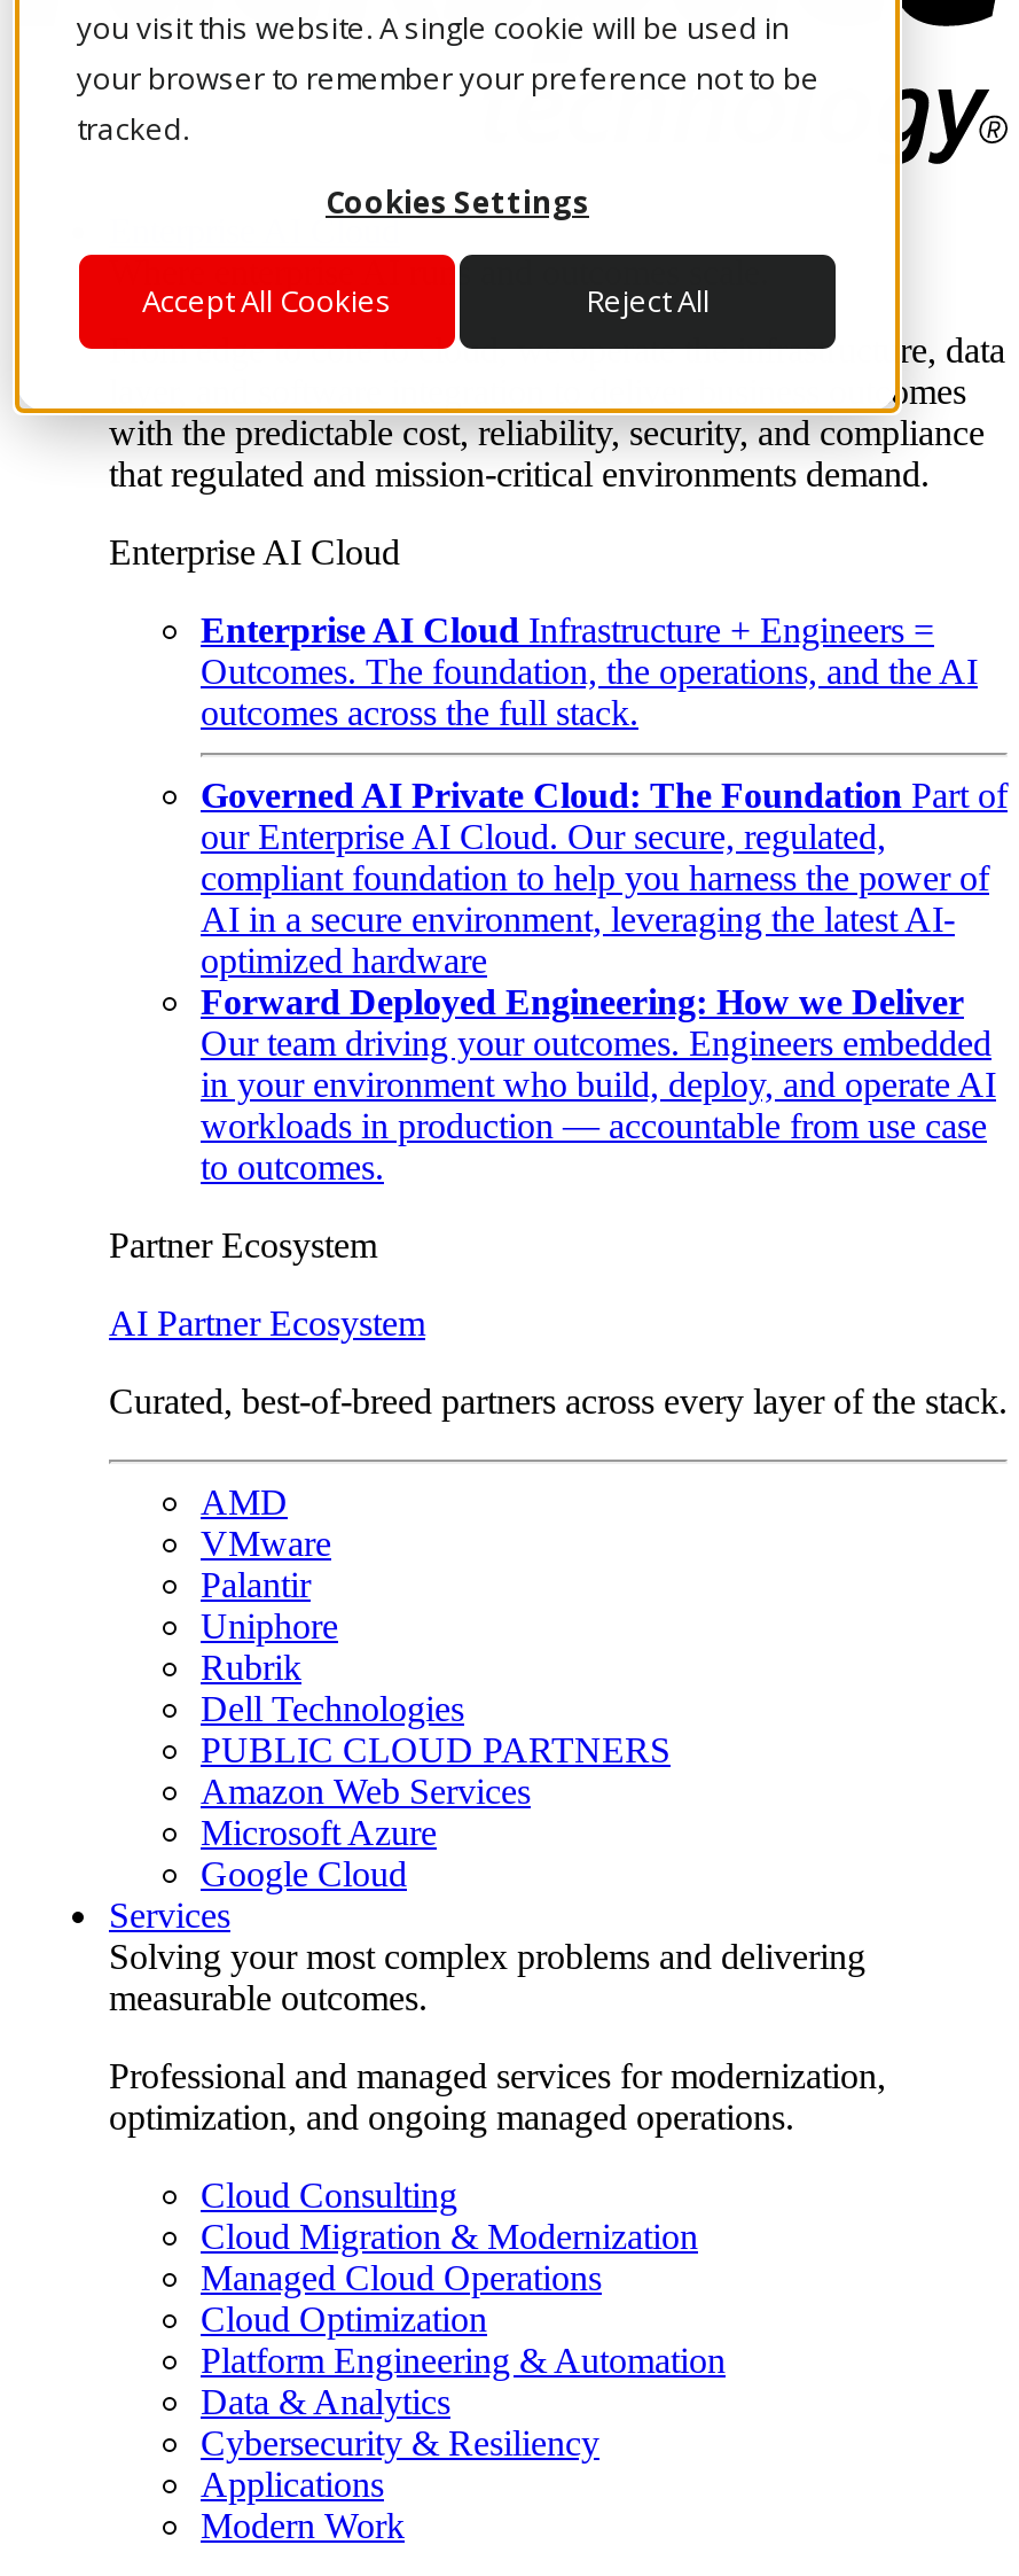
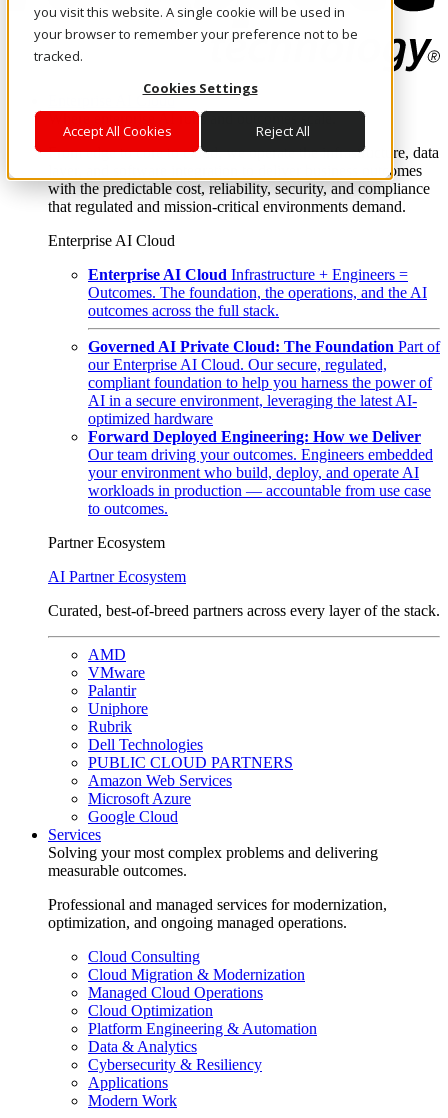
[201,1065,996,1104] in your environment who build, deploy, and operate AI -> [88,464,419,481] your environment who build, deploy, and operate AI

